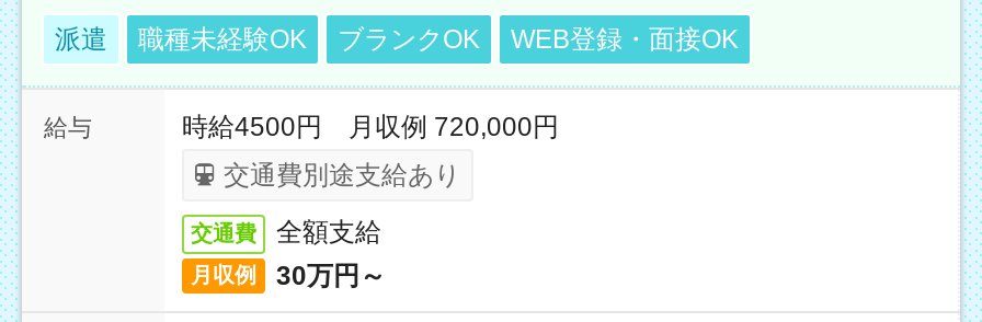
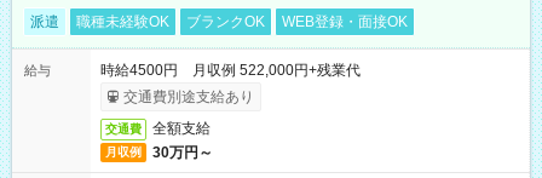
[182,112,559,142] 時給4500円 月収例 720,000円 -> [100,62,361,79] 時給4500円 月収例 522,000円+残業代

